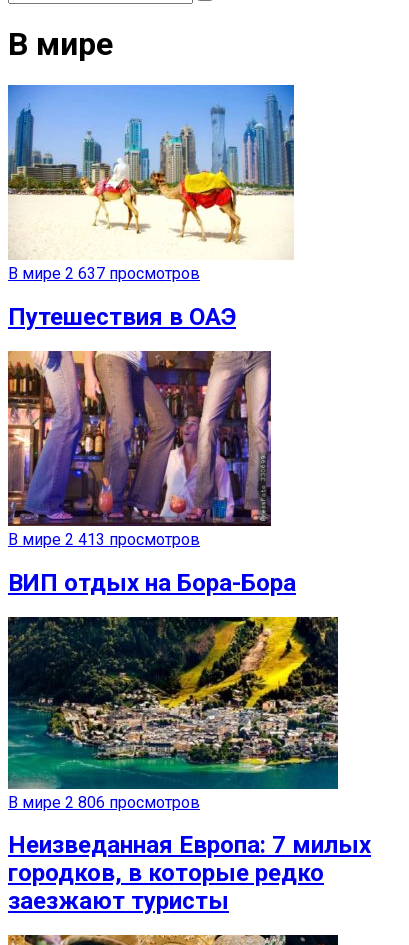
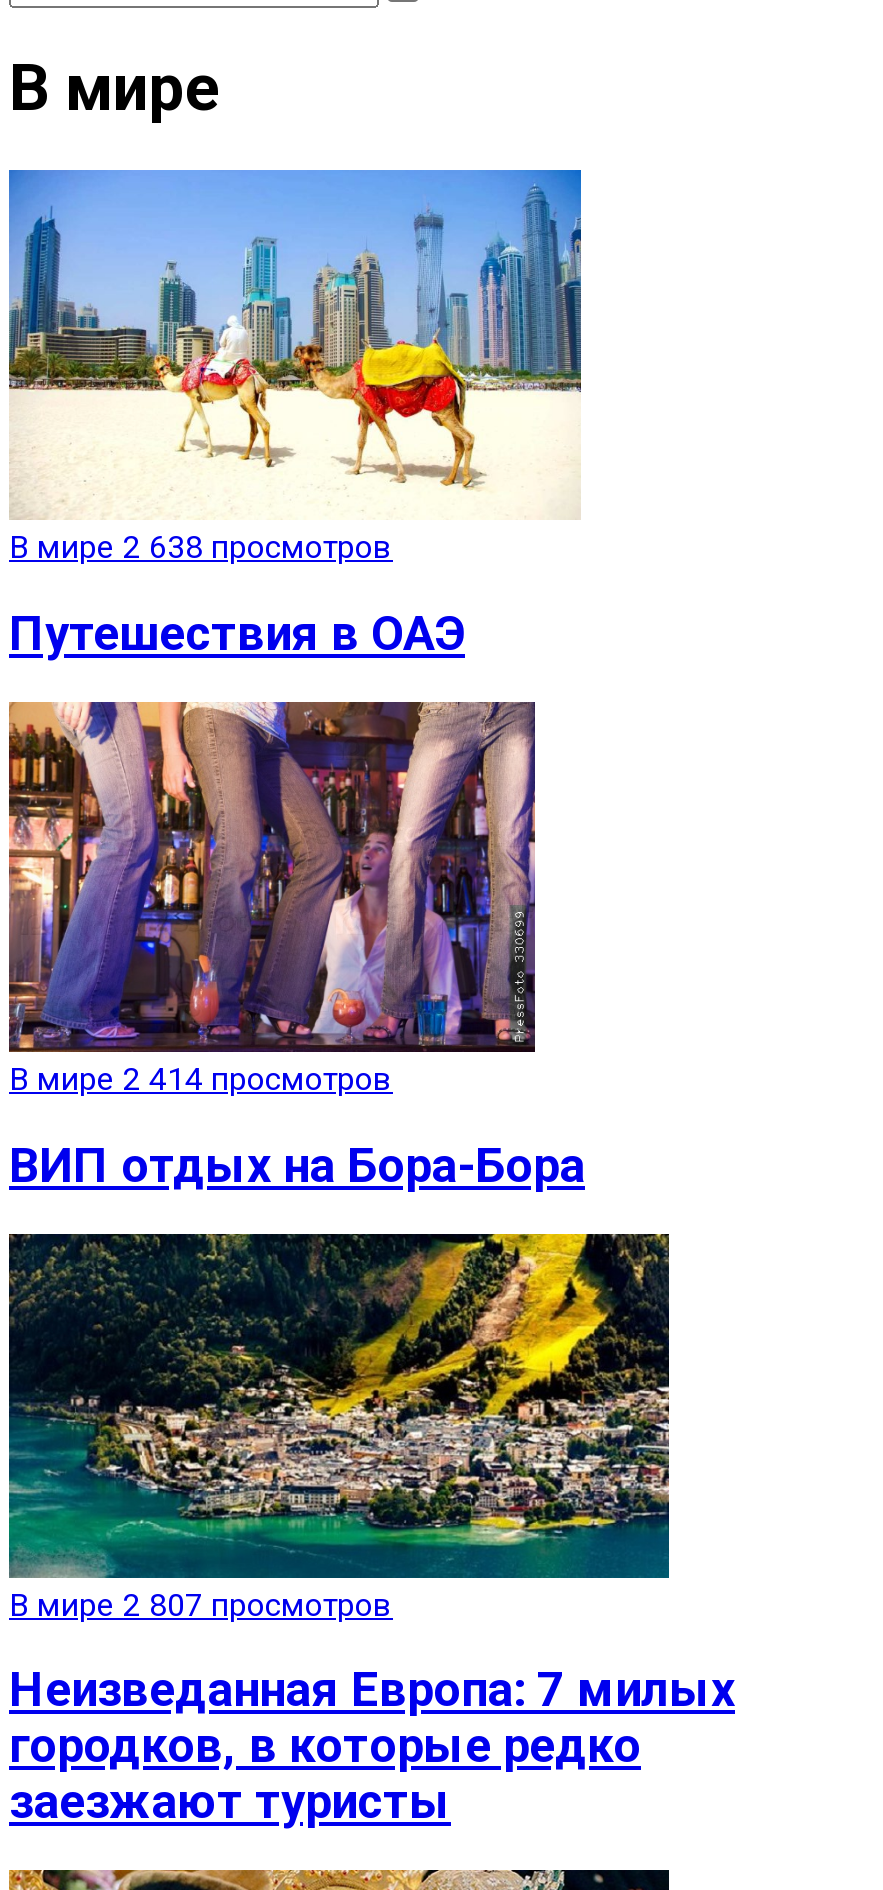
[8,264,200,283] В мире 2 637 просмотров -> [9,528,393,566] В мире 2 638 просмотров
[8,530,200,549] В мире 2 413 просмотров -> [9,1059,393,1097] В мире 2 414 просмотров
[8,792,200,811] В мире 2 806 просмотров -> [9,1585,393,1623] В мире 2 807 просмотров

